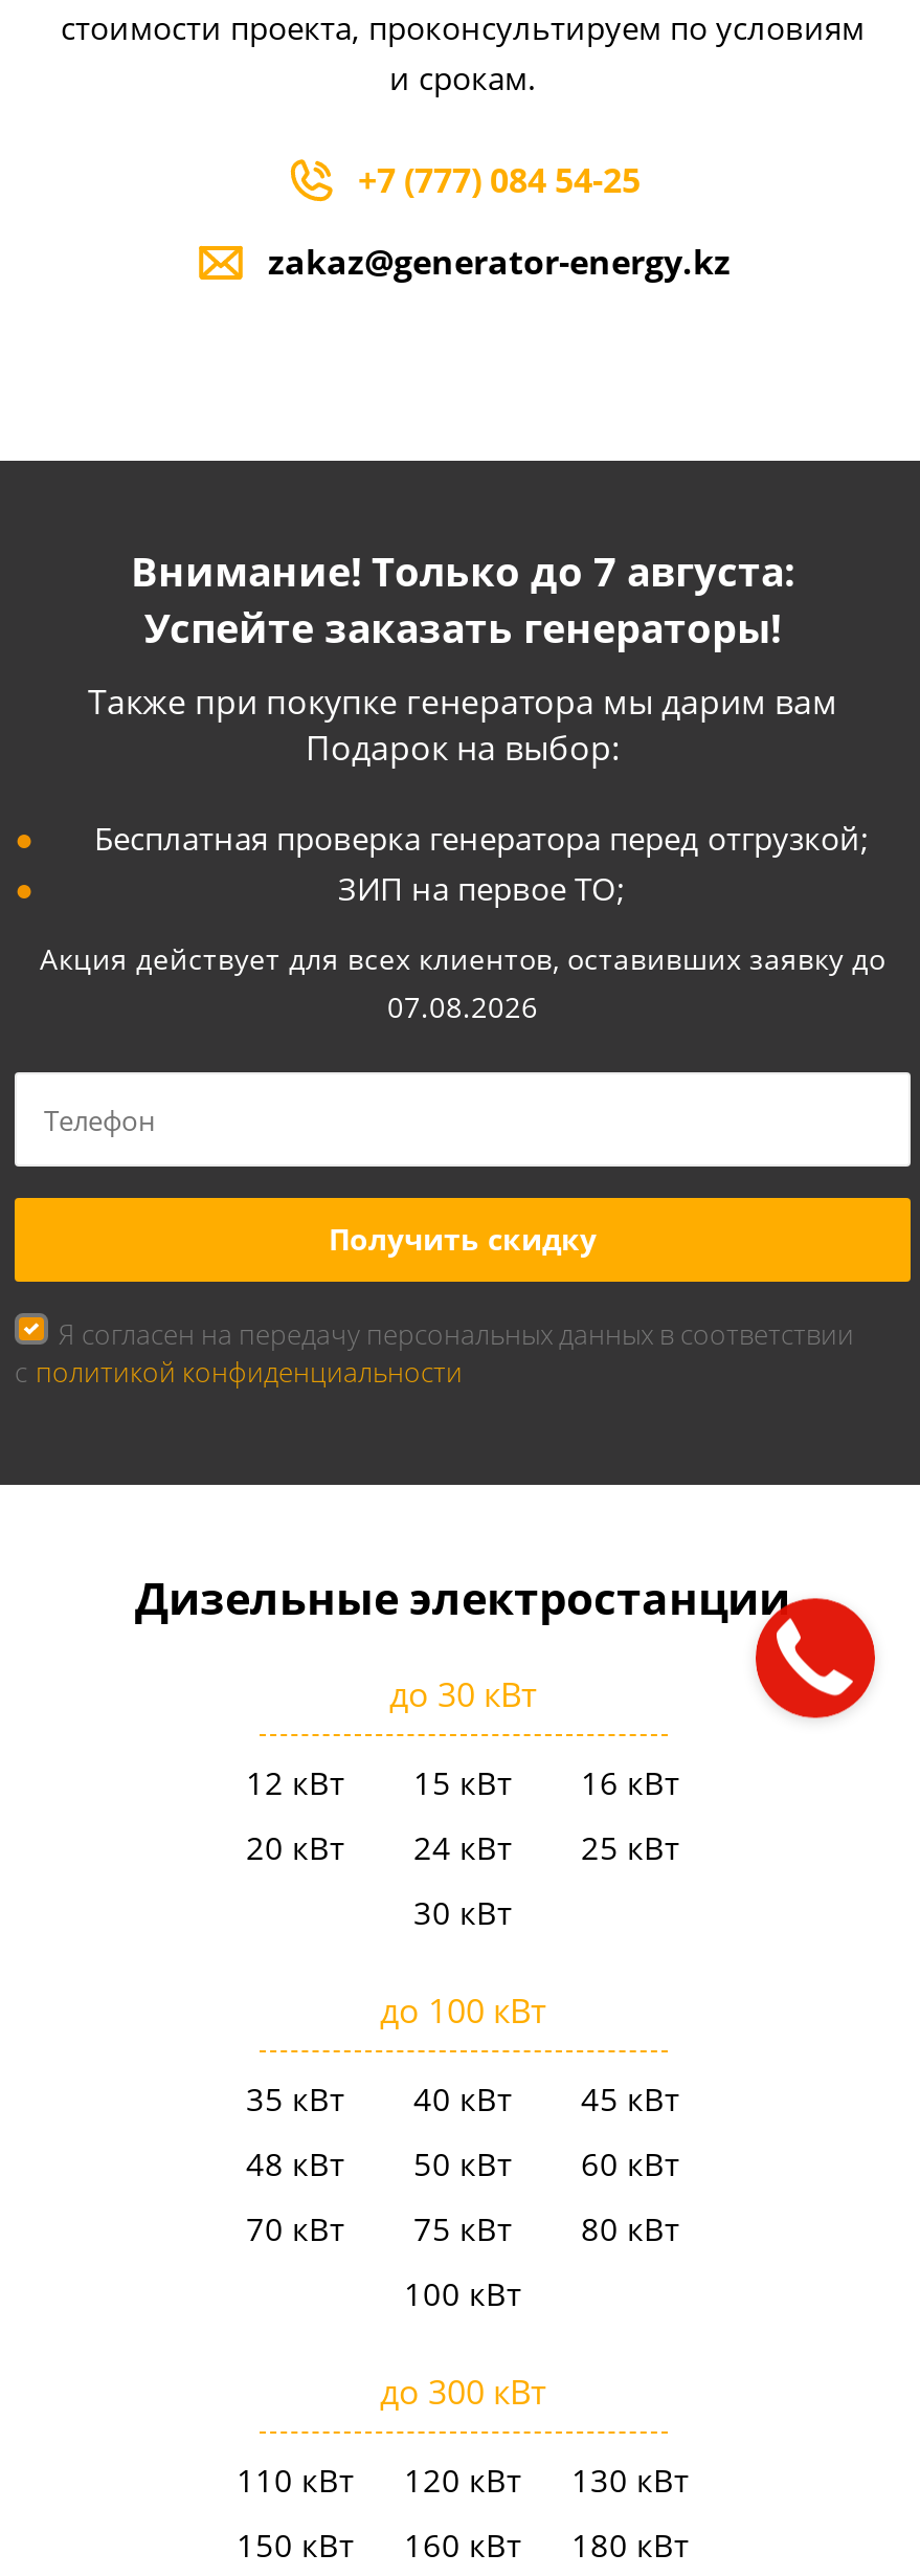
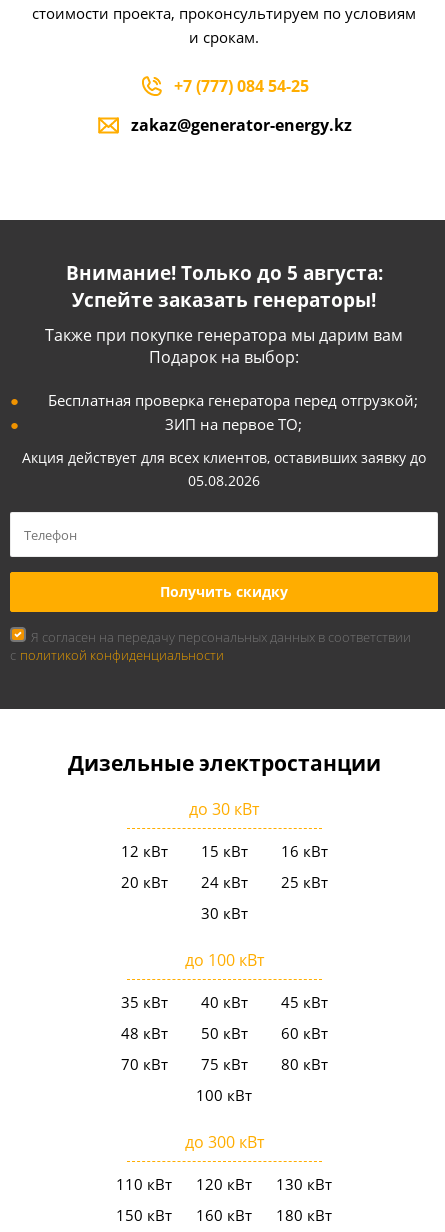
[131,545,794,599] Внимание! Только до 7 августа: -> [65,260,382,286] Внимание! Только до 5 августа:
[387,986,538,1026] 07.08.2026 -> [188,471,260,490] 05.08.2026
[754,1596,877,1722] [image] -> none

